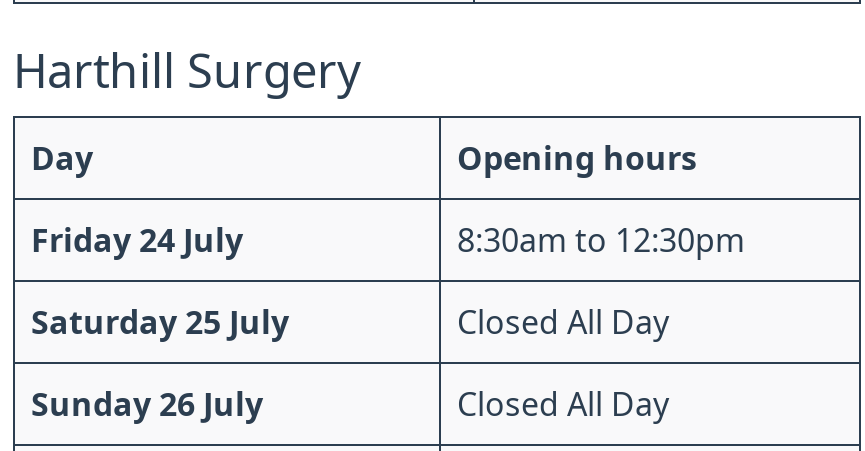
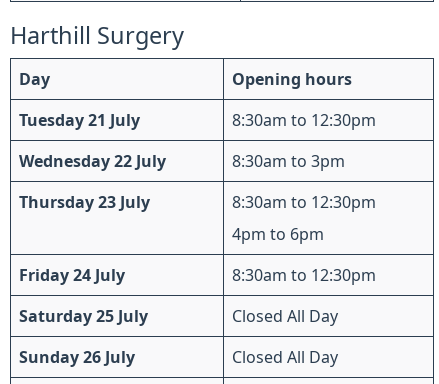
none -> [19,112,376,242] Tuesday 21 July | 8:30am to 12:30pm | Wednesday 22 July | 8:30am to 3pm | Thursday 23 July | 8:30am to 12:30pm | 4pm to 6pm

